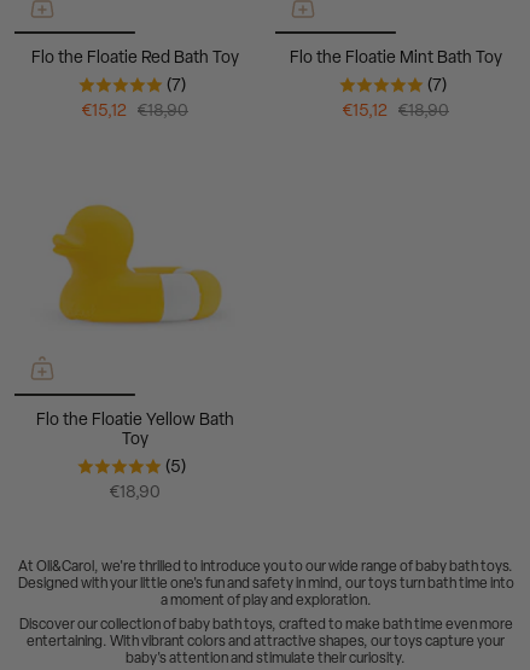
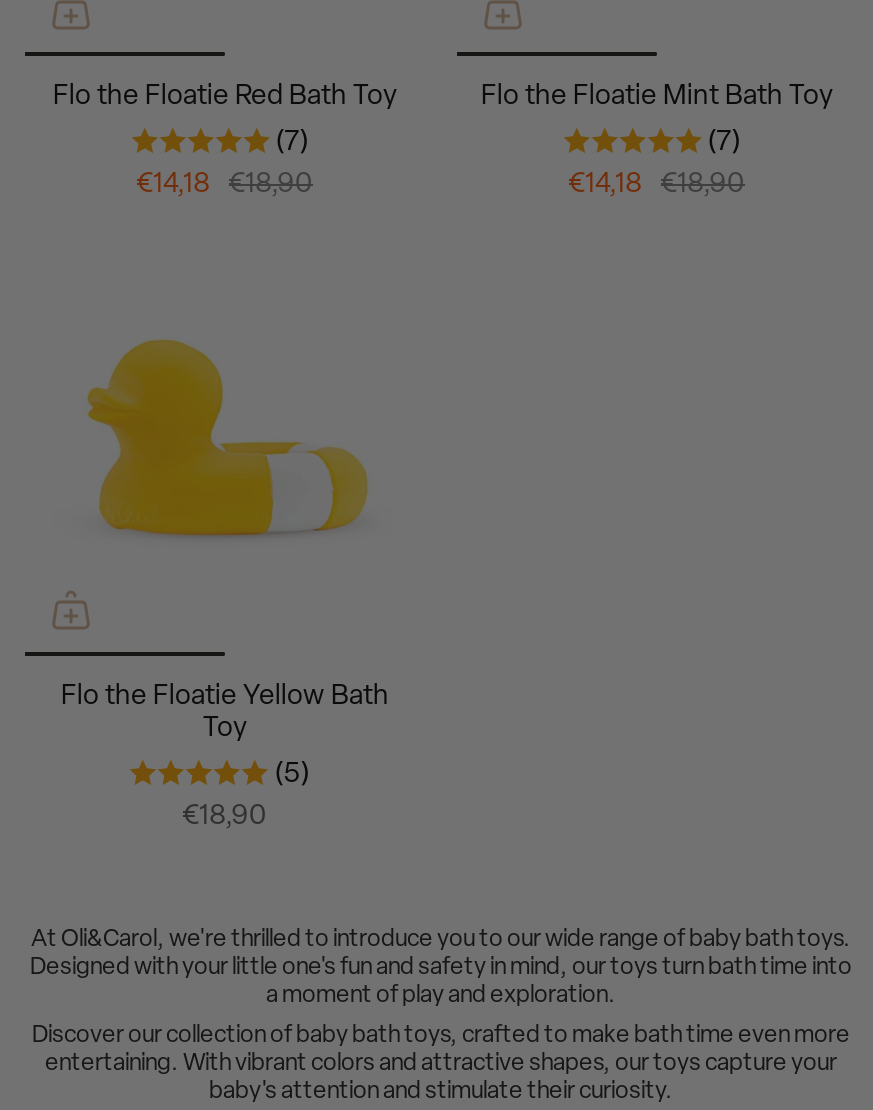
[82,100,188,120] €15,12 €18,90 -> [137,165,313,199] €14,18 €18,90
[343,100,449,120] €15,12 €18,90 -> [569,165,745,199] €14,18 €18,90

